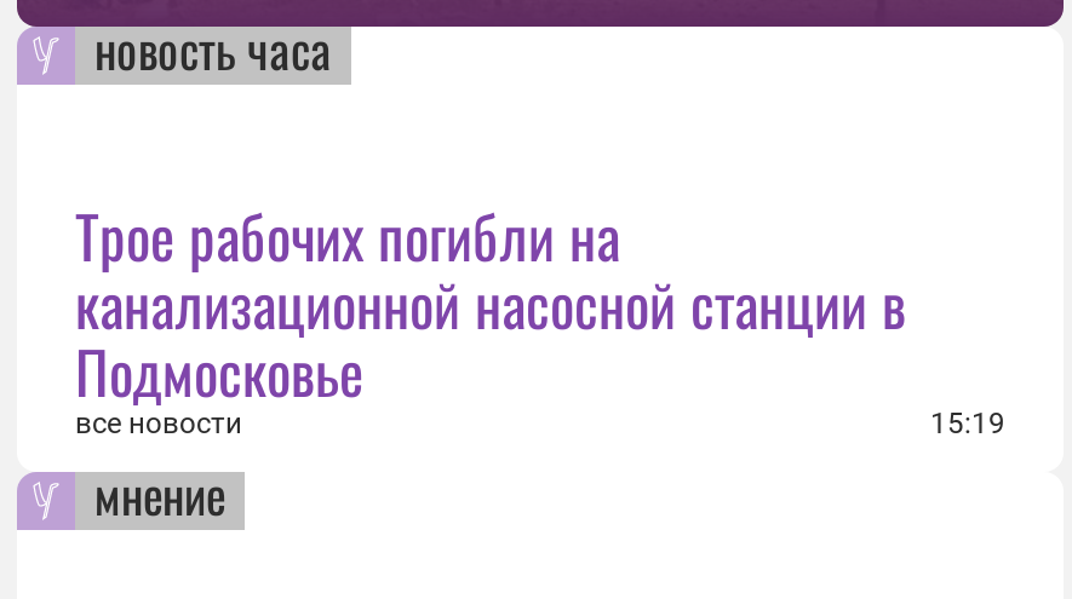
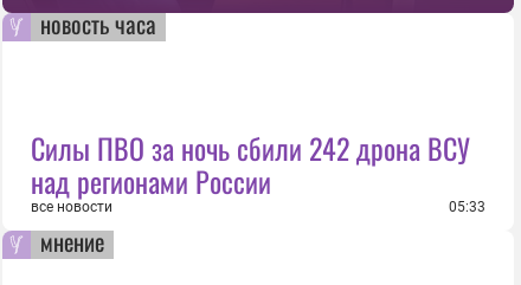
[75,191,906,413] Трое рабочих погибли на | канализационной насосной станции в | Подмосковье -> [31,126,470,202] Силы ПВО за ночь сбили 242 дрона ВСУ | над регионами России
[930,406,1005,440] 15:19 -> [449,198,485,215] 05:33

